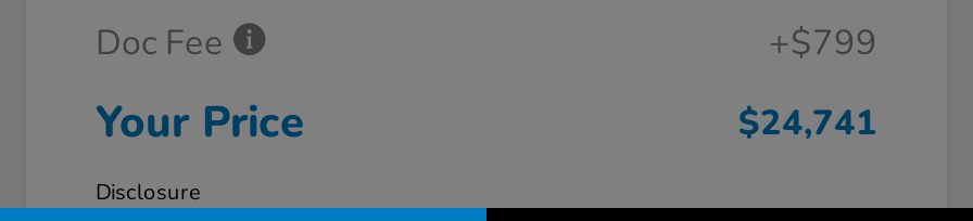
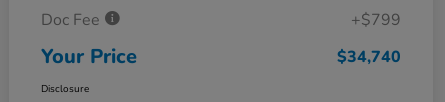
[738,100,877,148] $24,741 -> [337,46,401,68] $34,740

